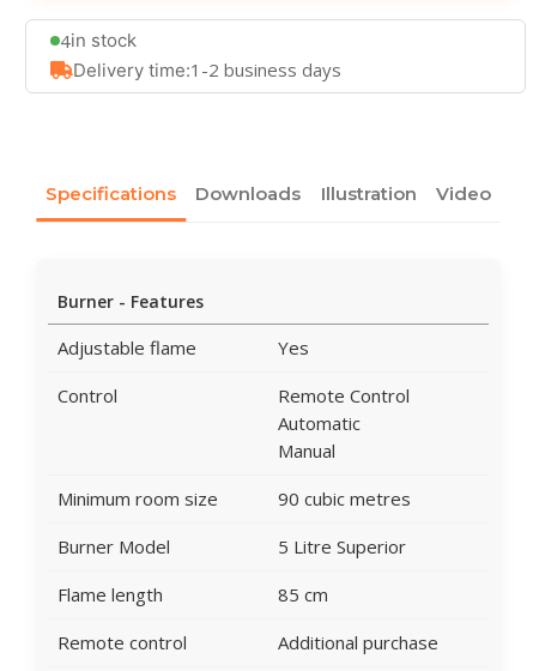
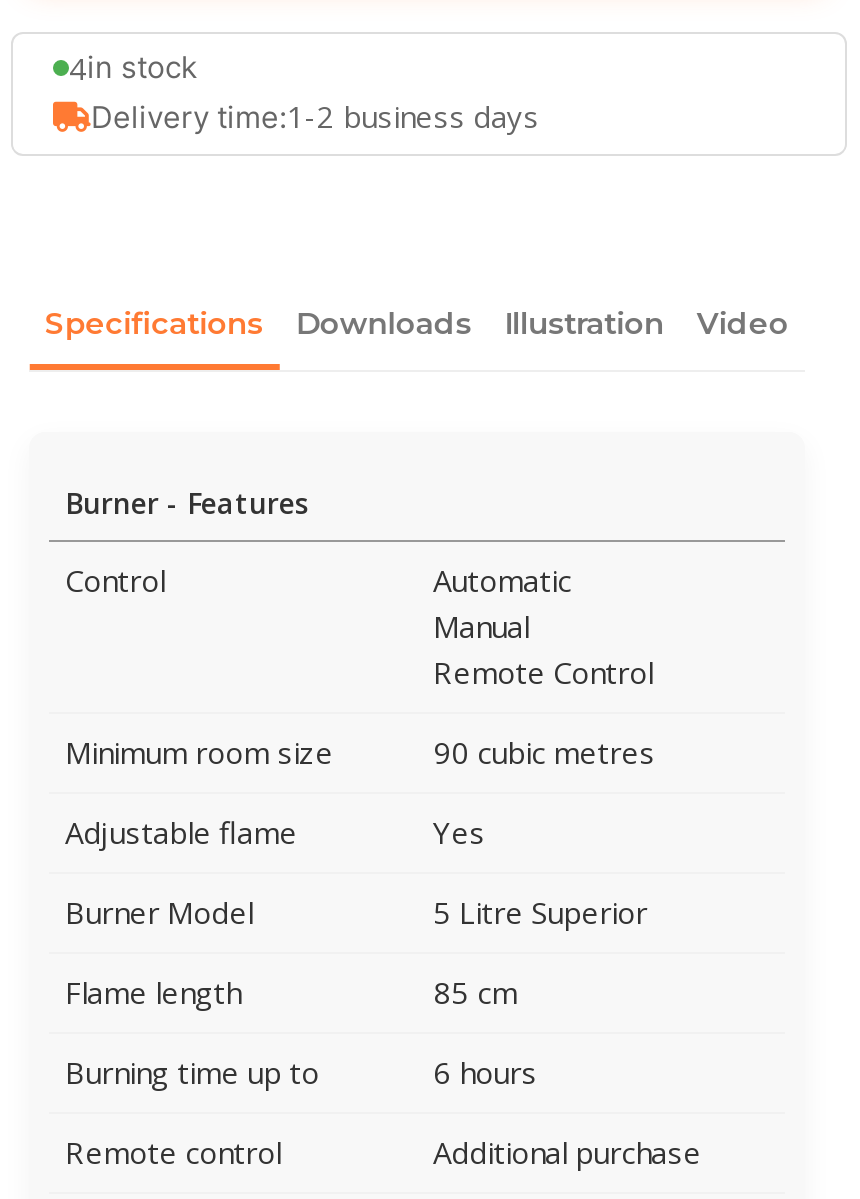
moved [57,335,309,359] -> [65,812,485,852]: Adjustable flame | Yes
moved [57,383,411,510] -> [65,560,655,772]: Control | Remote Control | Automatic | Manual | Minimum room size | 90 cubic metres
none -> [65,1052,537,1092] Burning time up to | 6 hours

